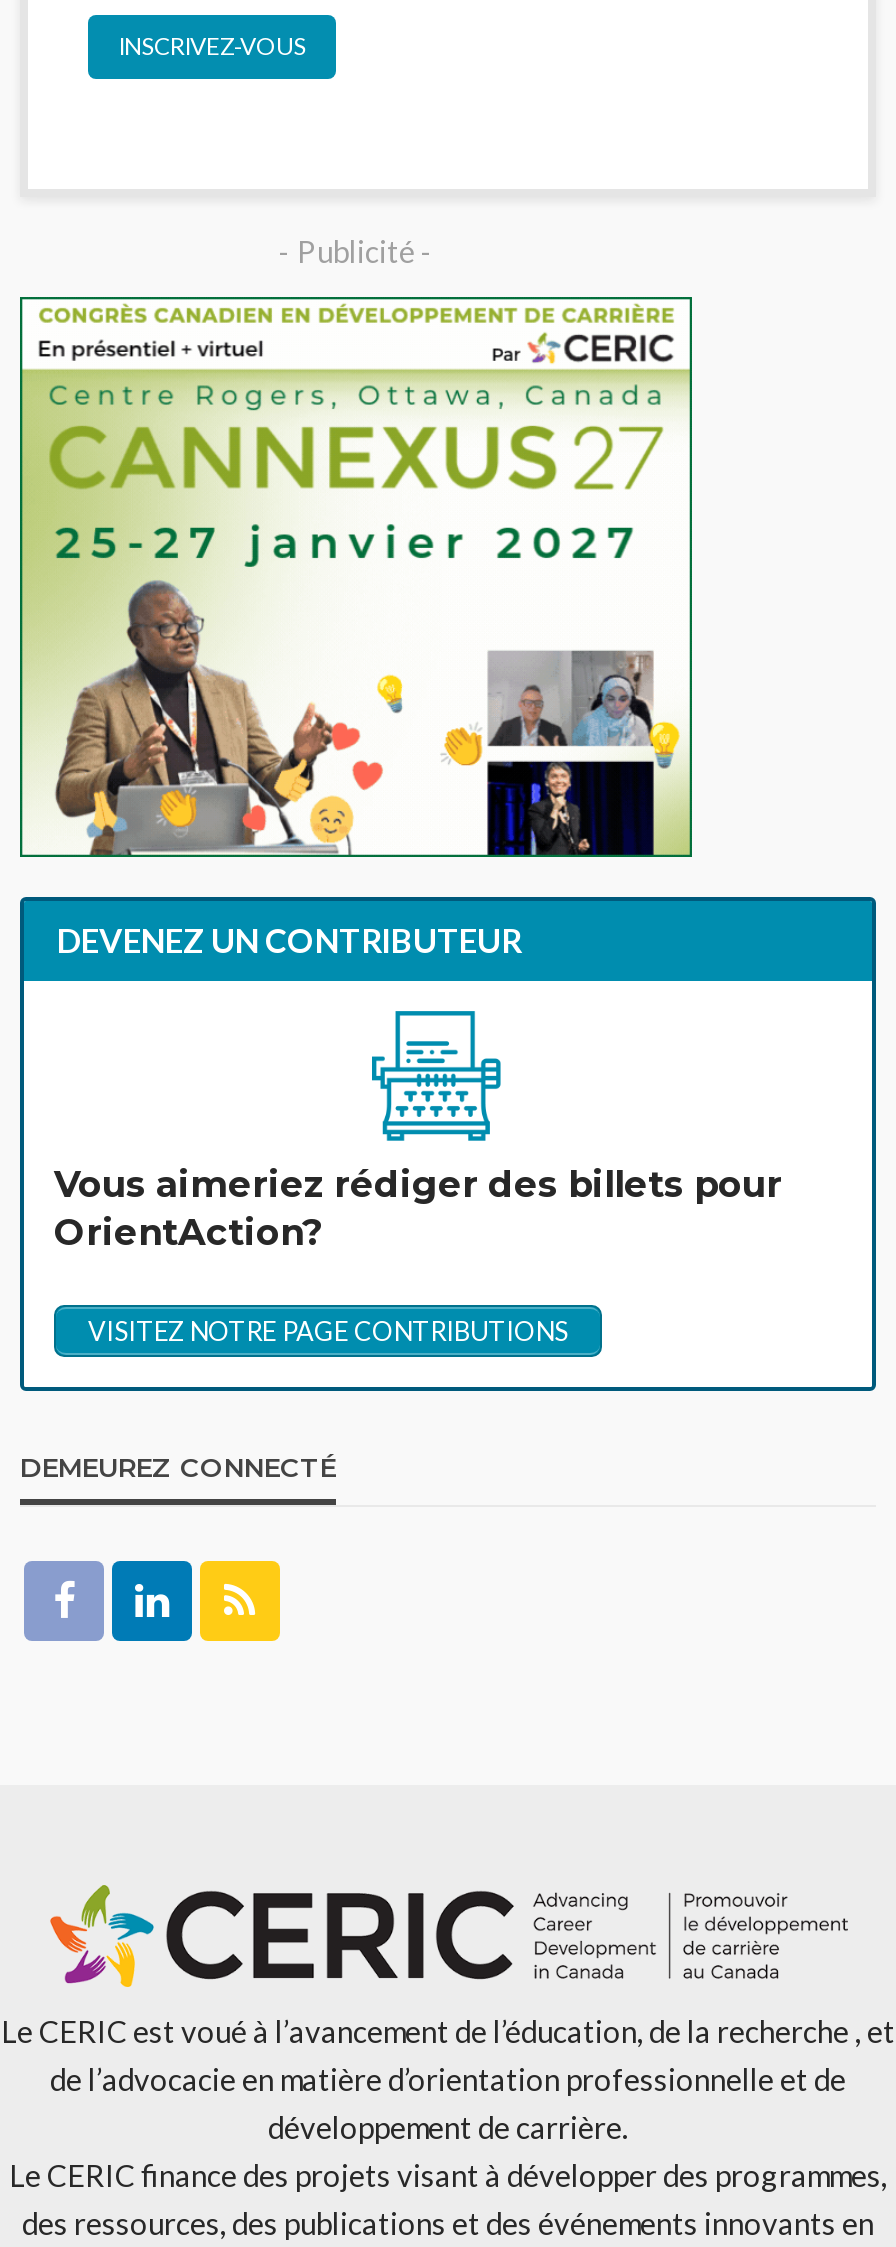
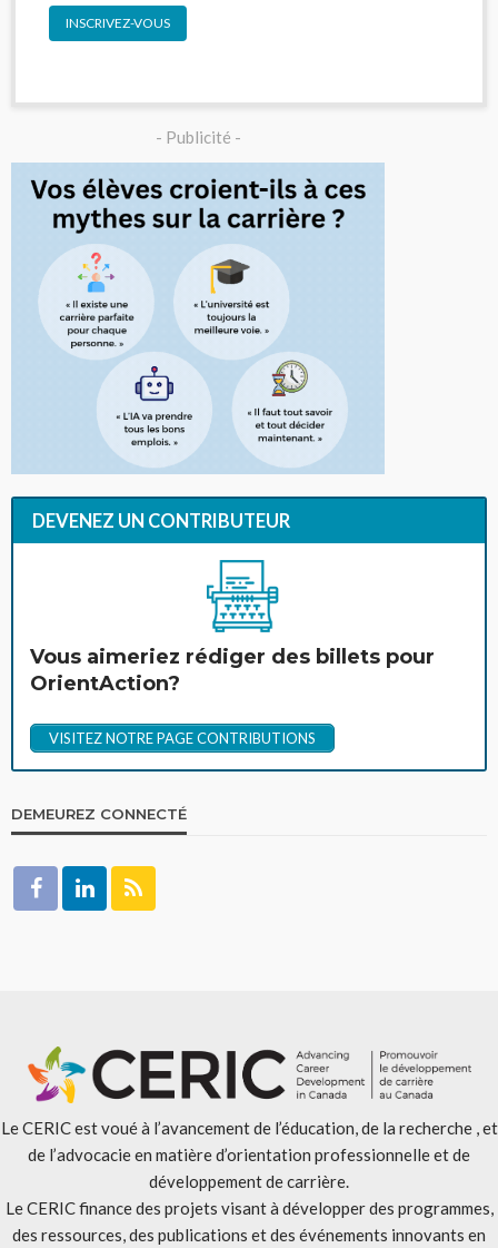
[18,295,694,859] [image] -> [11,163,385,474] [image]

